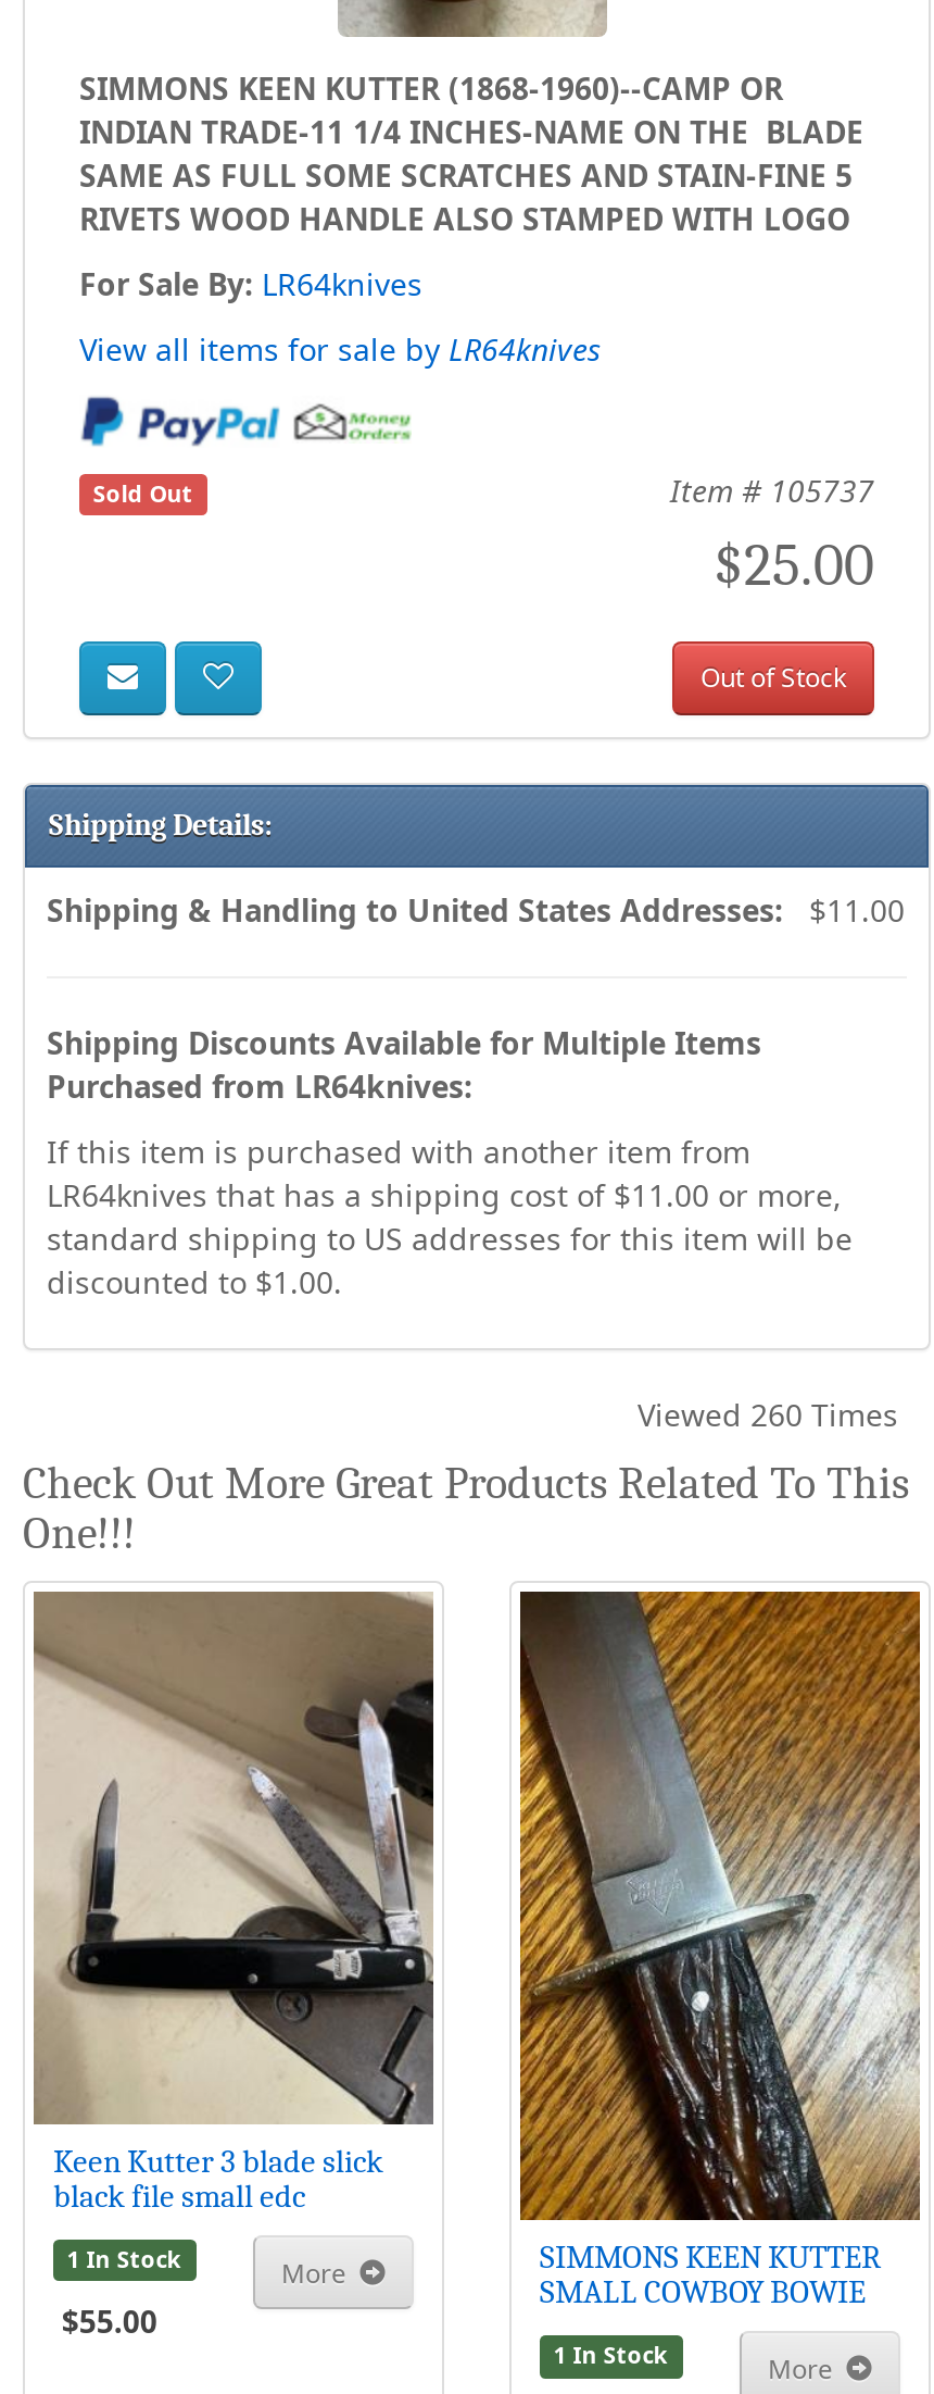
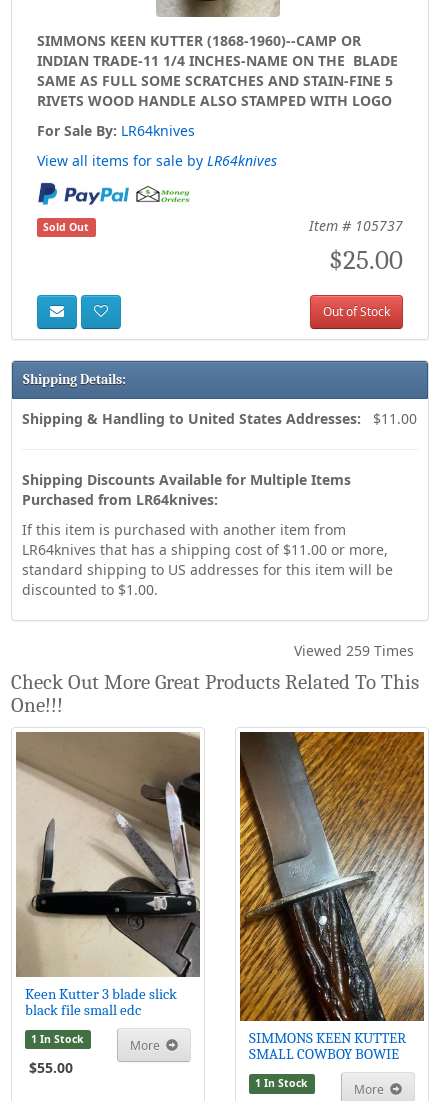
[638,1394,898,1435] Viewed 260 Times -> [294,641,414,660] Viewed 259 Times

